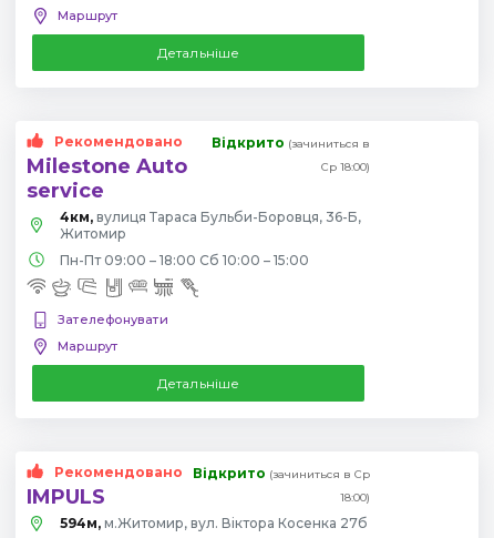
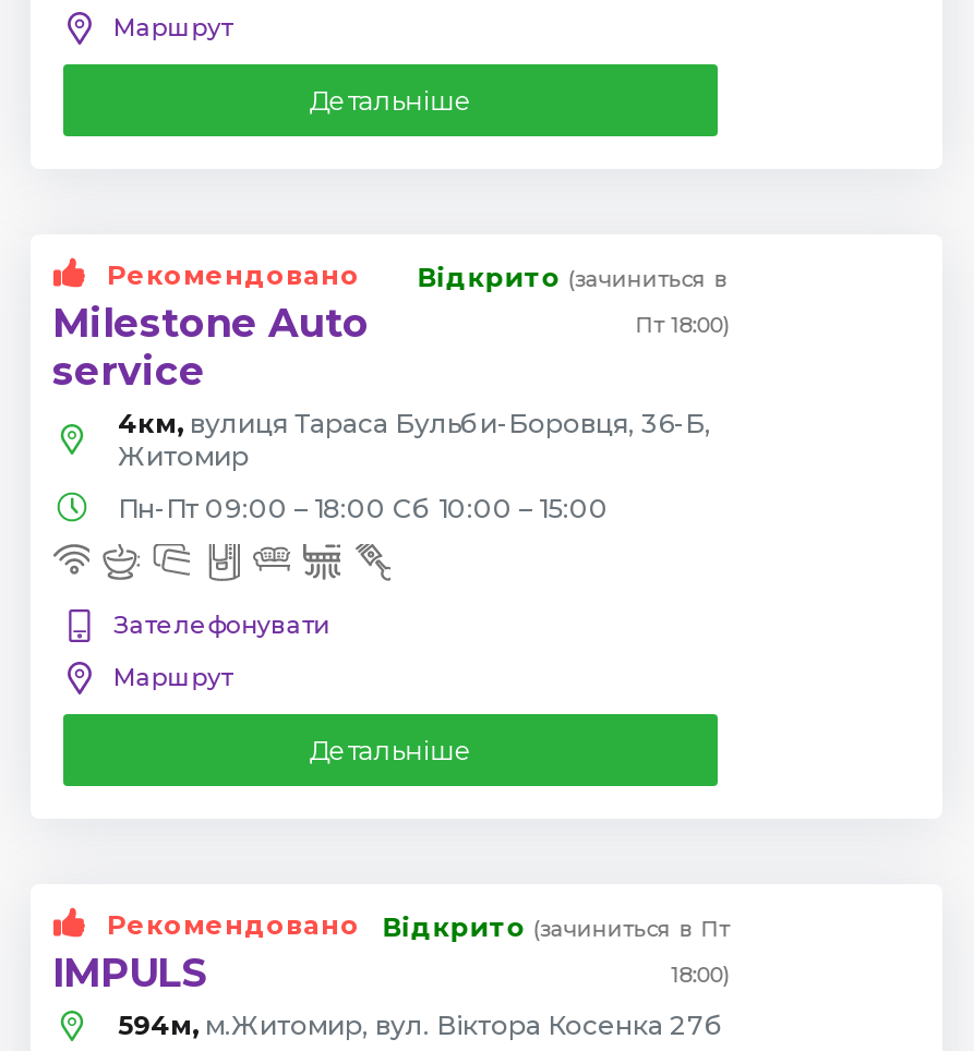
[321,160,370,174] Ср 18:00) -> [635,311,729,339] Пт 18:00)
[193,465,370,481] Відкрито (зачиниться в Ср -> [382,910,729,943] Відкрито (зачиниться в Пт

